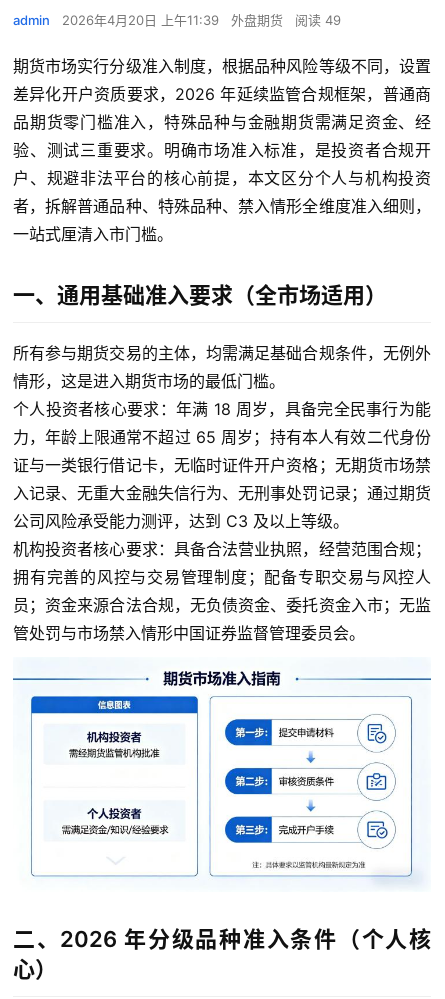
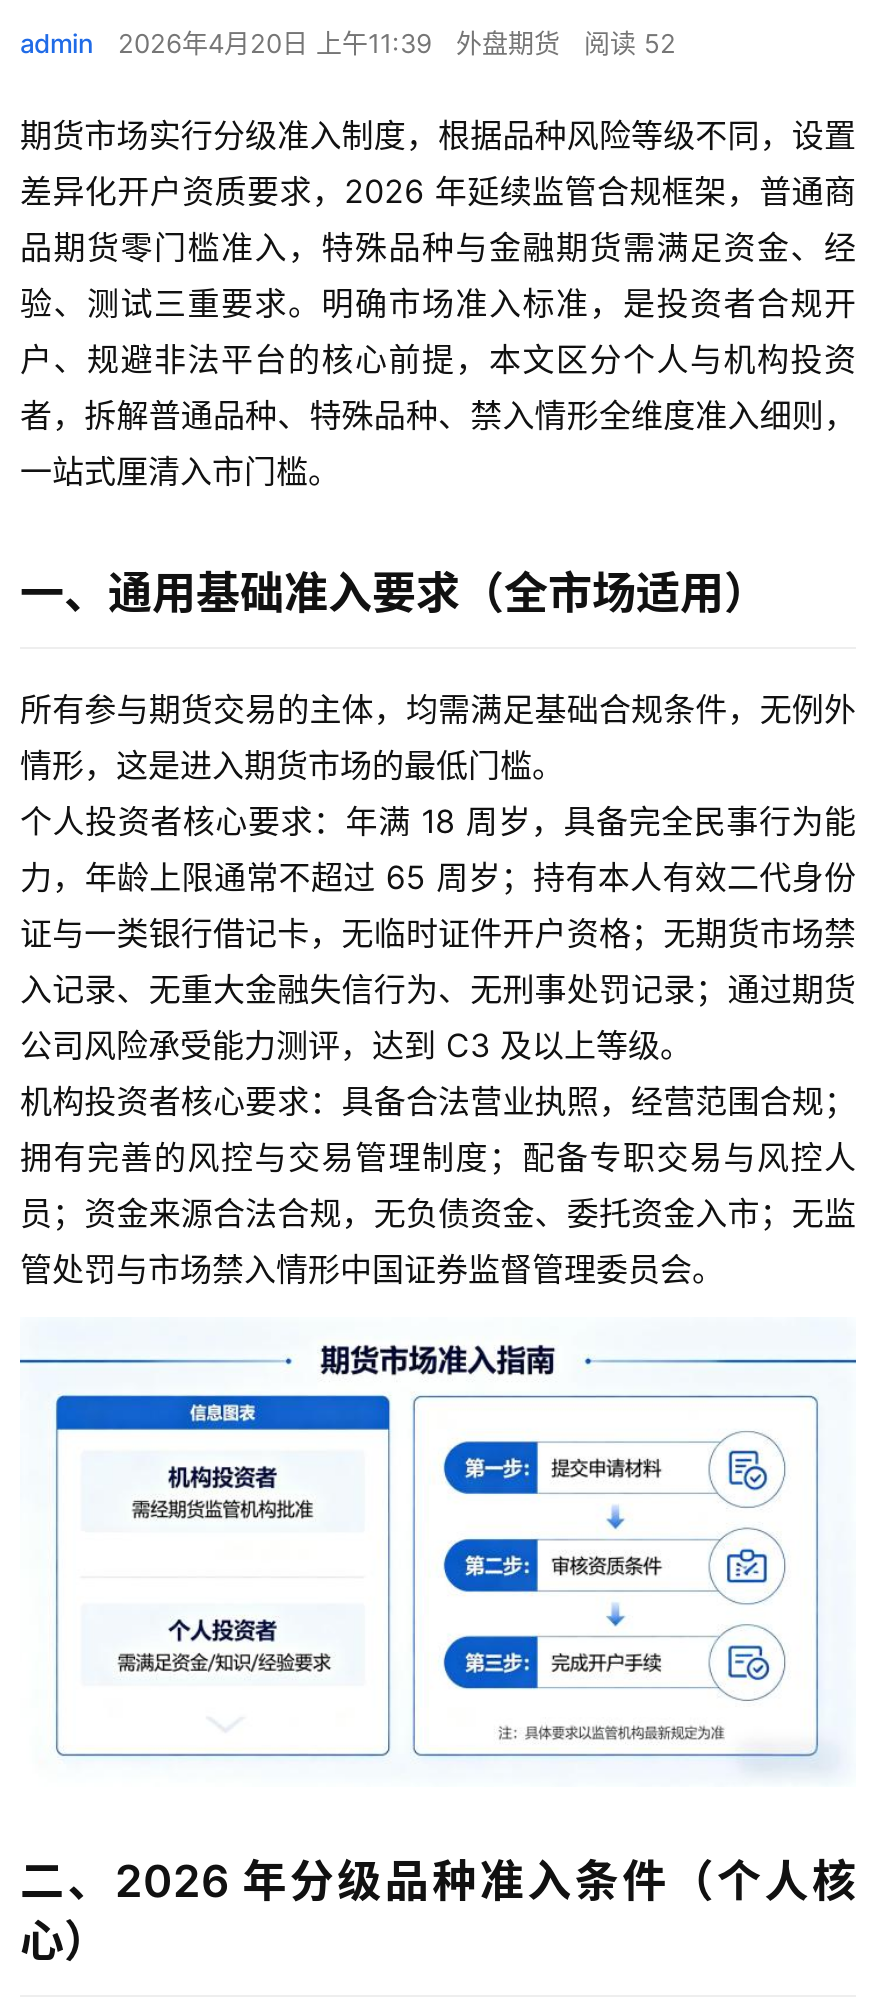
[13,12,341,28] admin 2026年4月20日 上午11:39 外盘期货 阅读 49 -> [20,27,676,59] admin 2026年4月20日 上午11:39 外盘期货 阅读 52

